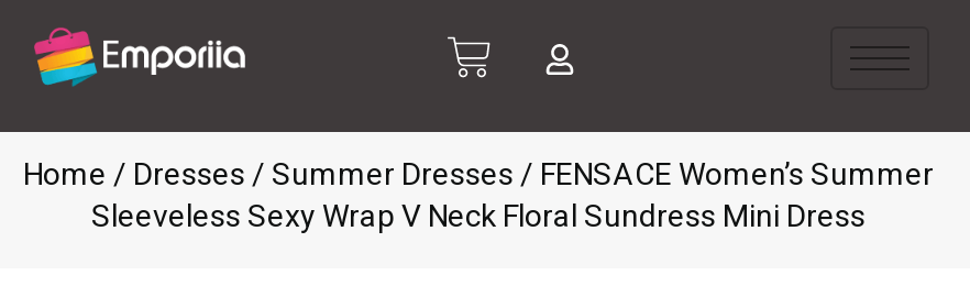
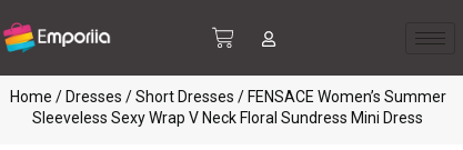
[23,156,934,191] Home / Dresses / Summer Dresses / FENSACE Women’s Summer -> [9,88,446,106] Home / Dresses / Short Dresses / FENSACE Women’s Summer

